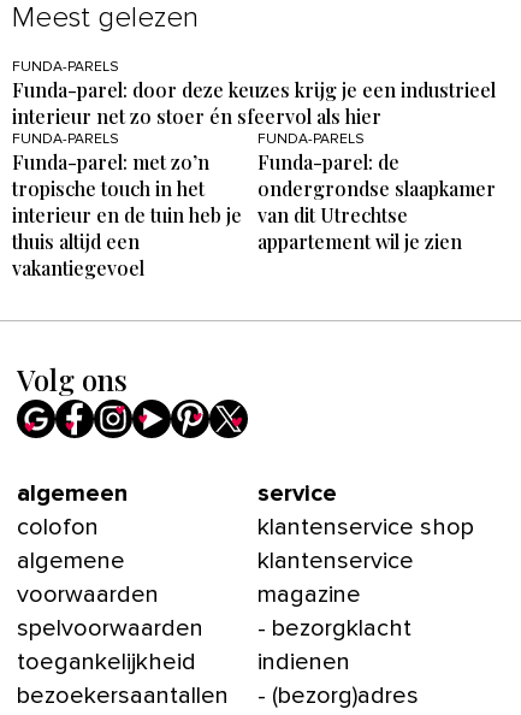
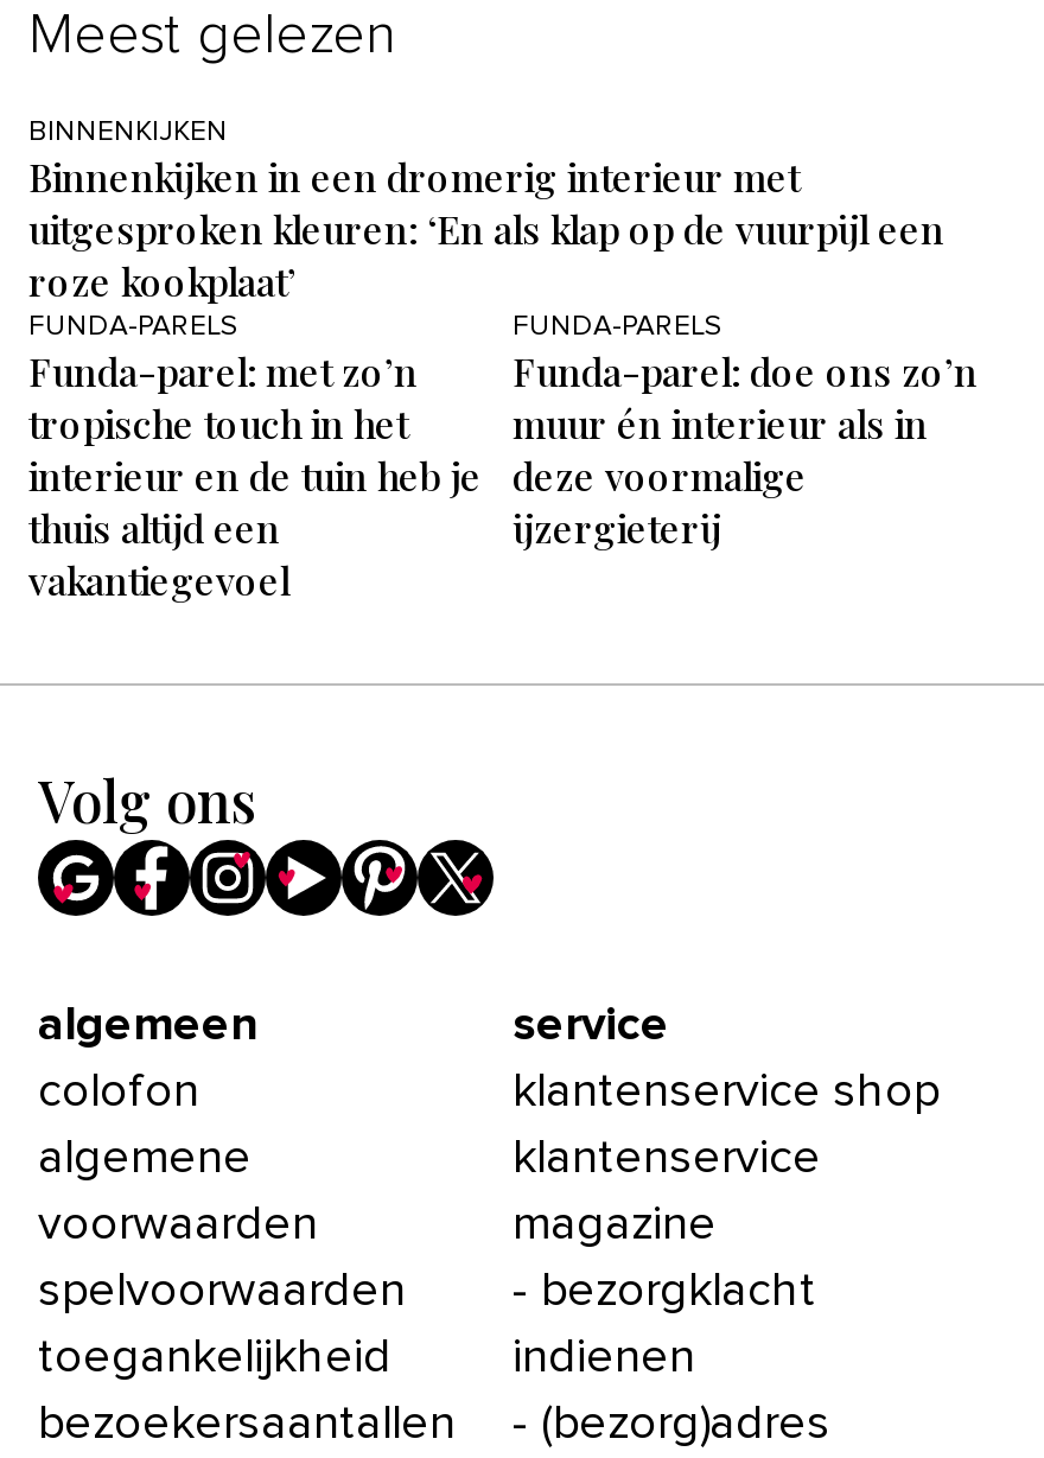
[12,60,496,129] FUNDA-PARELS | Funda-parel: door deze keuzes krijg je een industrieel | interieur net zo stoer én sfeervol als hier -> [28,119,944,307] BINNENKIJKEN | Binnenkijken in een dromerig interieur met | uitgesproken kleuren: ‘En als klap op de vuurpijl een | roze kookplaat’
[257,149,496,254] Funda-parel: de | ondergrondse slaapkamer | van dit Utrechtse | appartement wil je zien -> [513,347,978,553] Funda-parel: doe ons zo’n | muur én interieur als in | deze voormalige | ijzergieterij

